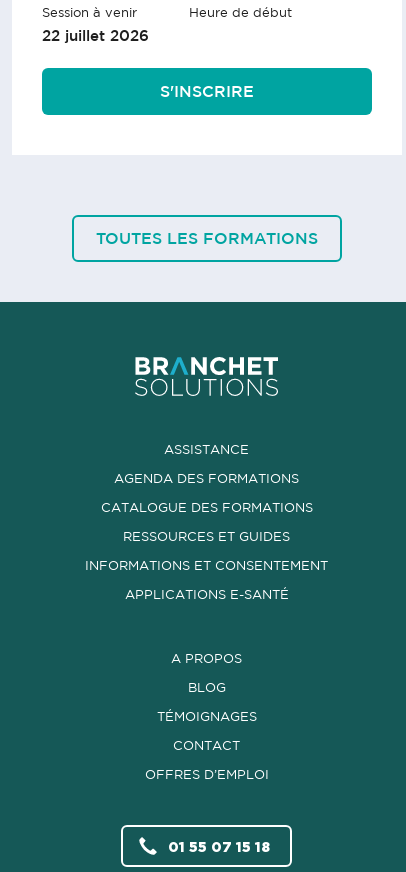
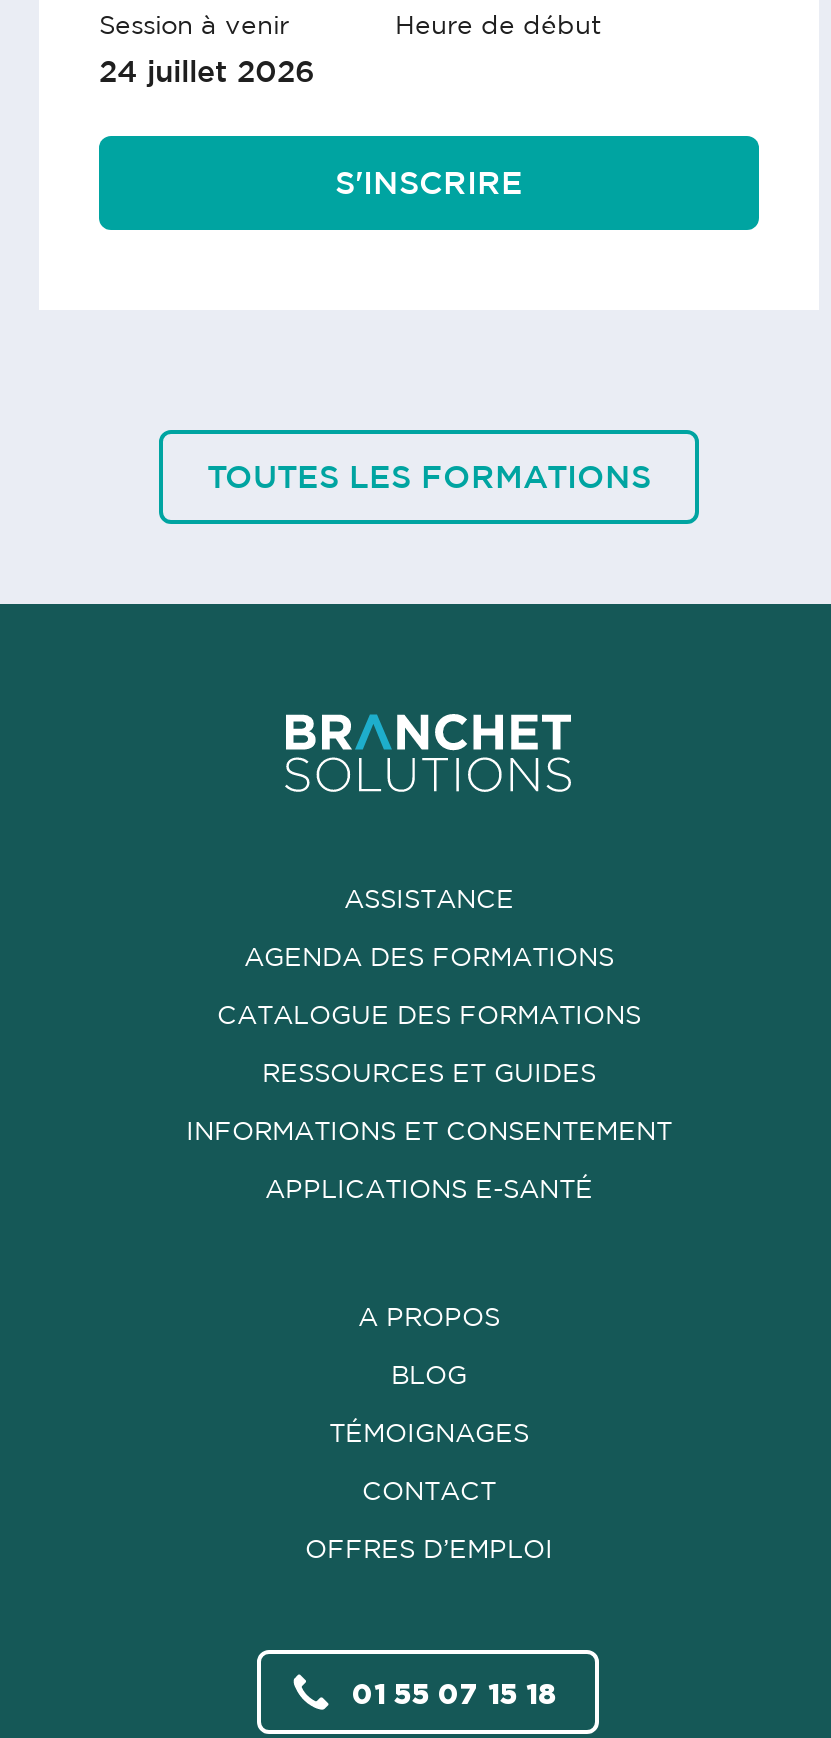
[42,27,149,44] 22 juillet 2026 -> [99,55,315,89] 24 juillet 2026

